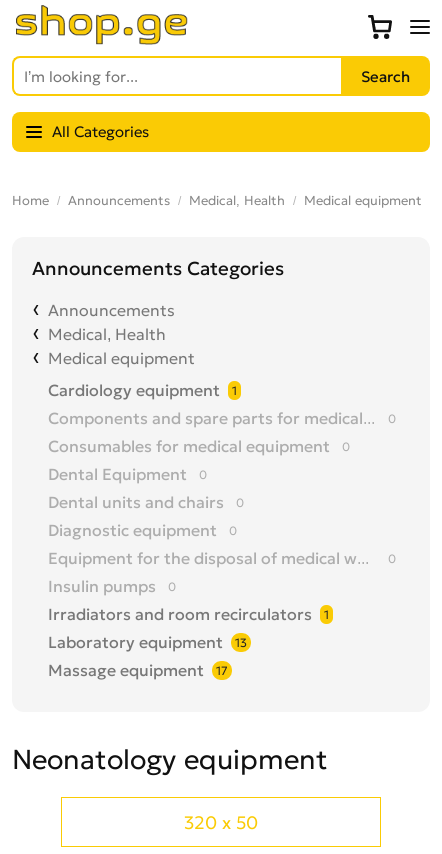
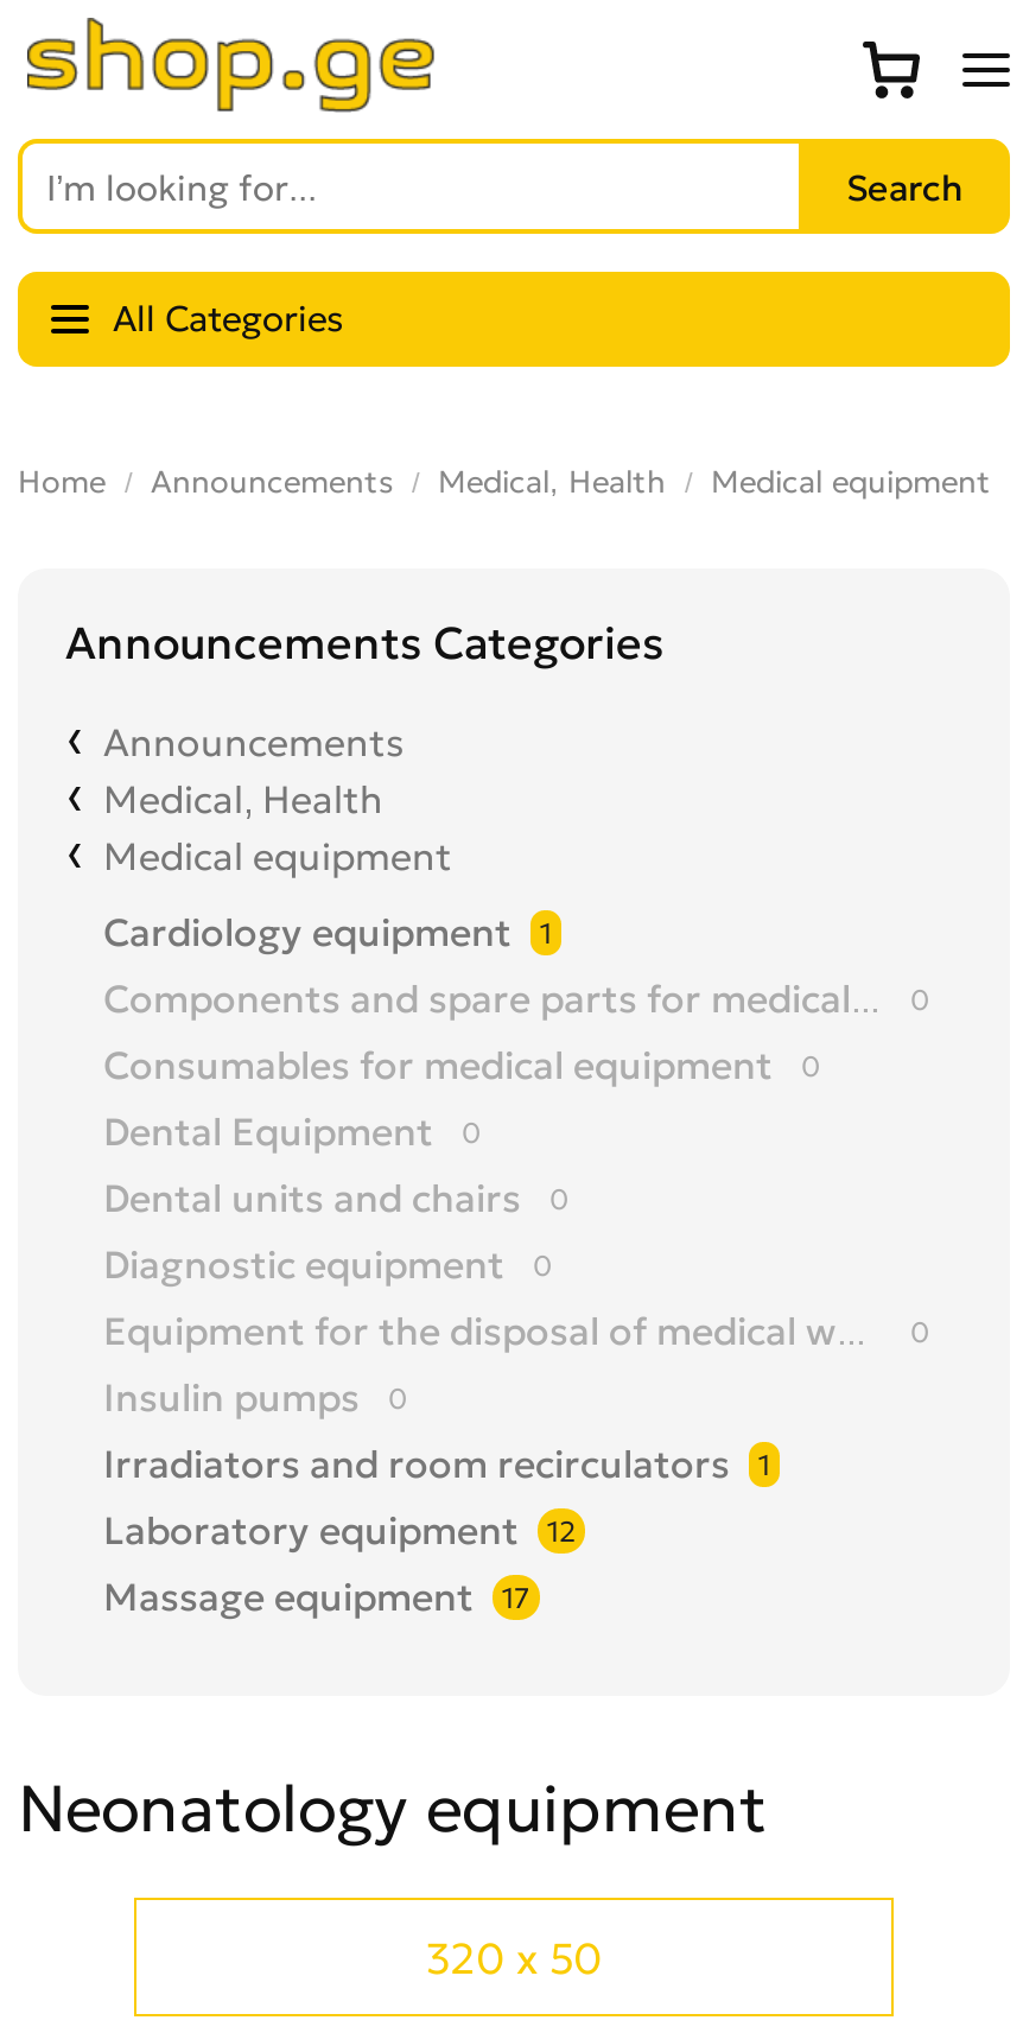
[48,632,247,652] Laboratory equipment 13 -> [103,1506,576,1554] Laboratory equipment 12

